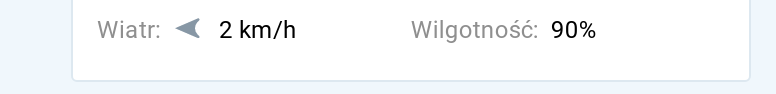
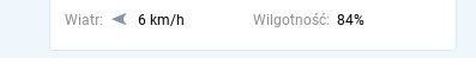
[219,16,297,44] 2 km/h -> [138,12,185,28] 6 km/h
[411,16,597,44] Wilgotność: 90% -> [253,12,364,28] Wilgotność: 84%

